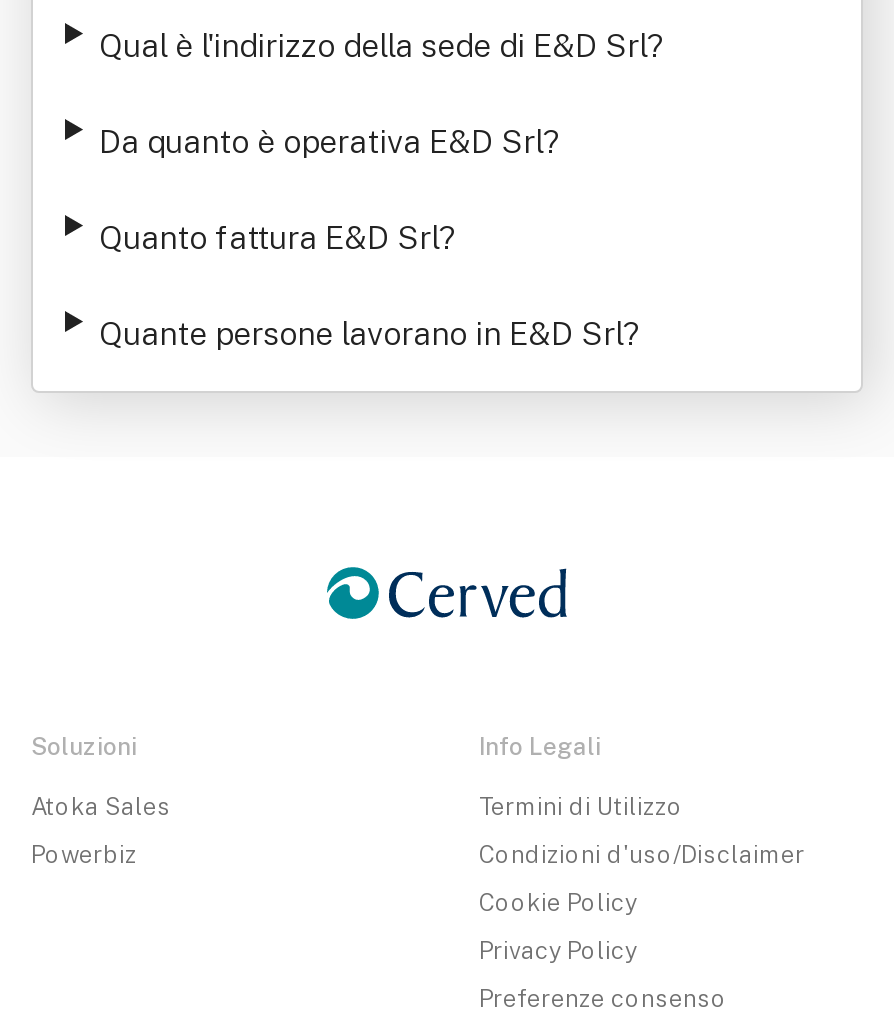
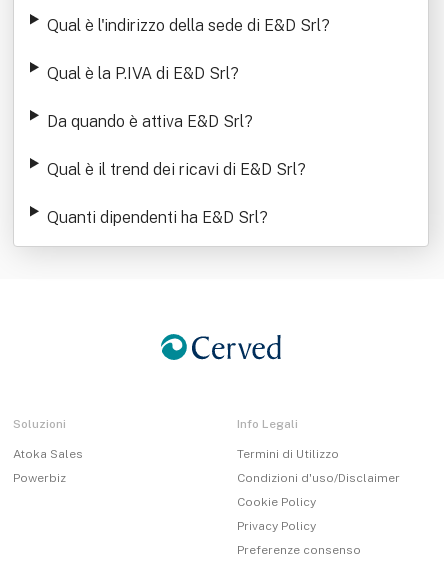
[99,123,641,353] Da quanto è operativa E&D Srl? | Quanto fattura E&D Srl? | Quante persone lavorano in E&D Srl? -> [47,64,306,227] Qual è la P.IVA di E&D Srl? | Da quando è attiva E&D Srl? | Qual è il trend dei ricavi di E&D Srl? | Quanti dipendenti ha E&D Srl?

